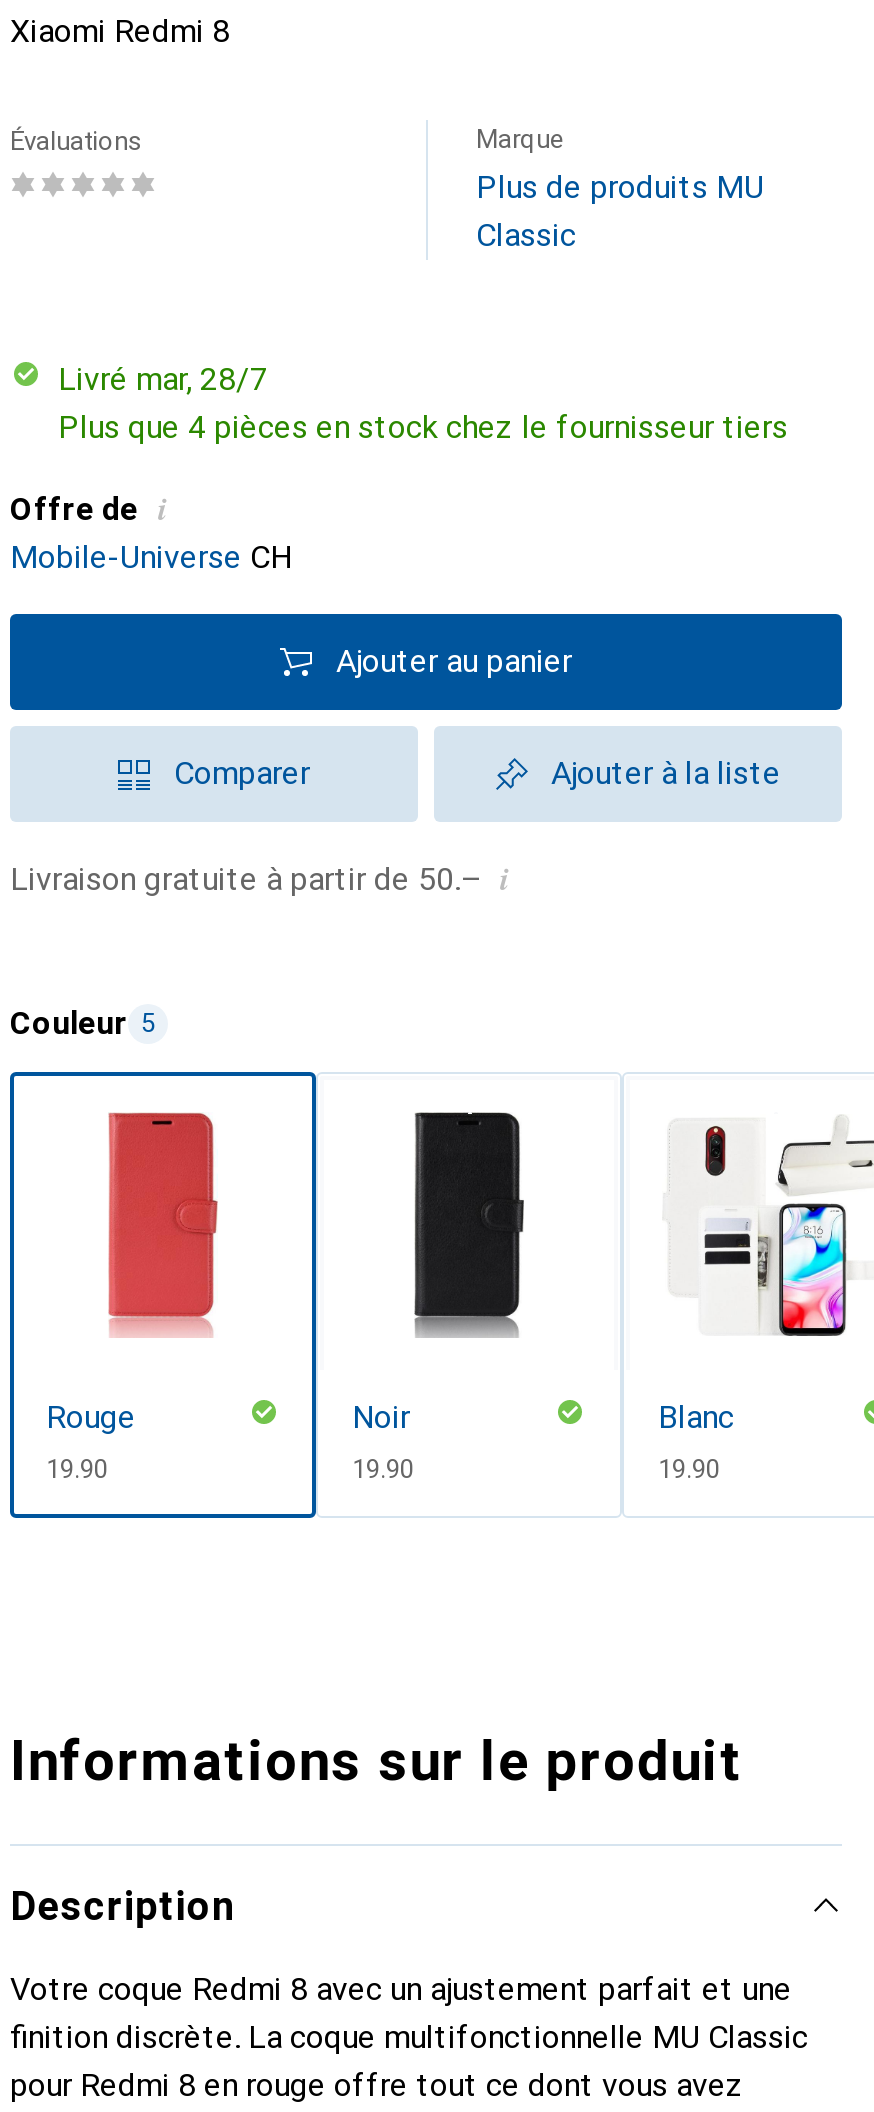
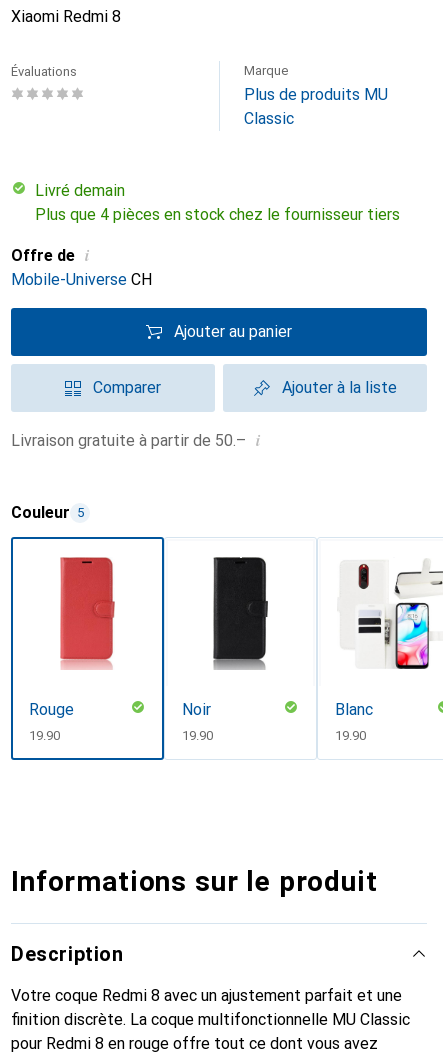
[76,360,268,398] Livré mar, 28/7 -> [44,181,125,200] Livré demain

